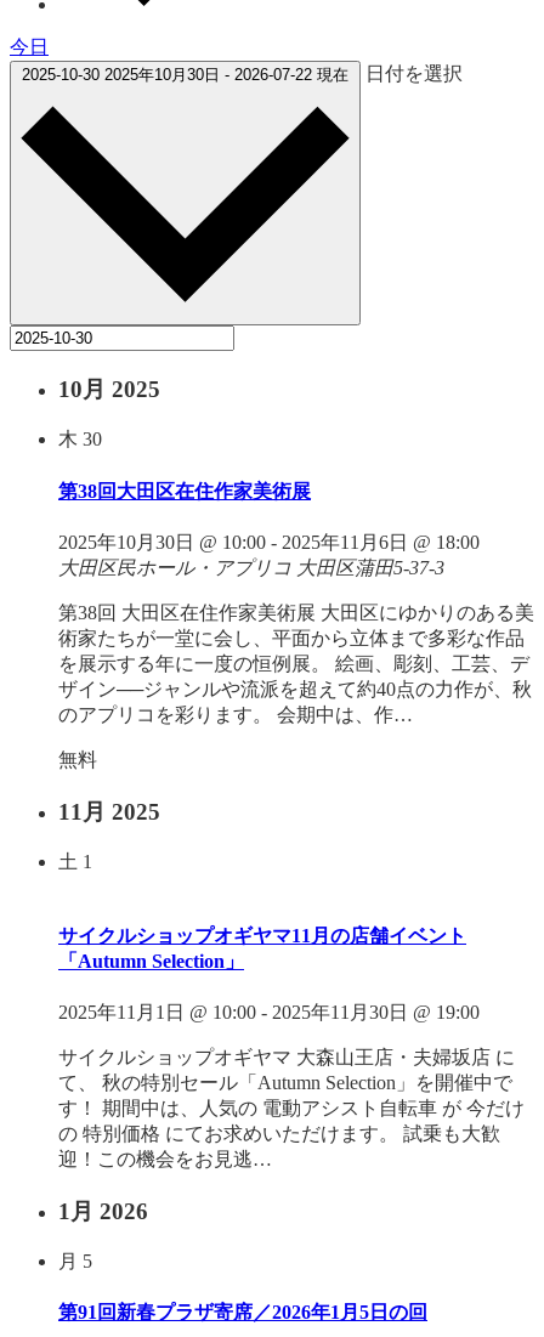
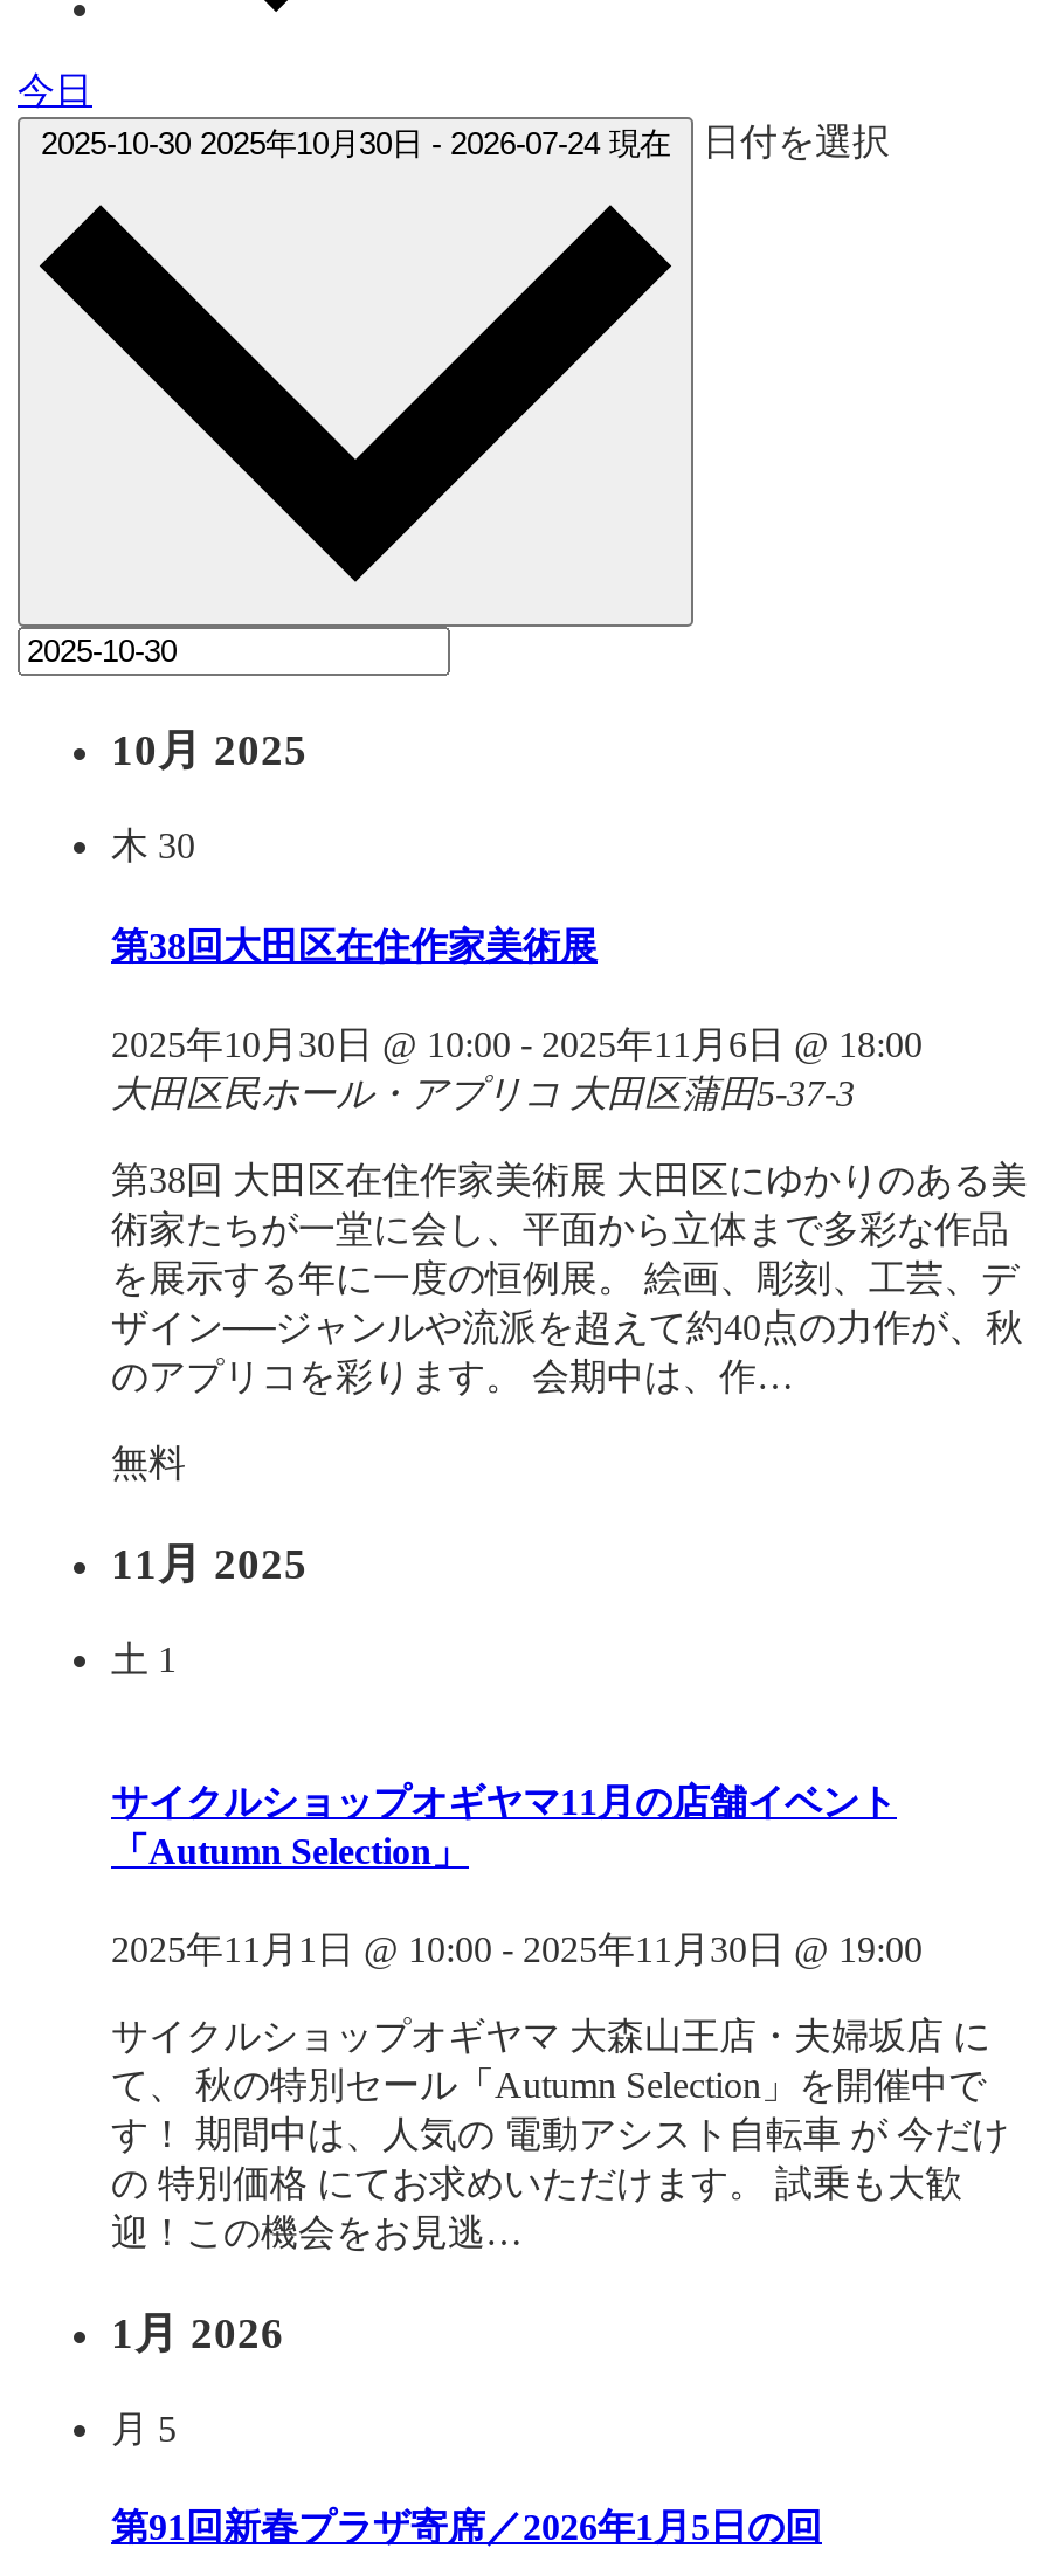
[22,63,463,84] 2025-10-30 2025年10月30日- 2026-07-22現在 日付を選択 -> [41,121,890,161] 2025-10-30 2025年10月30日- 2026-07-24現在 日付を選択

